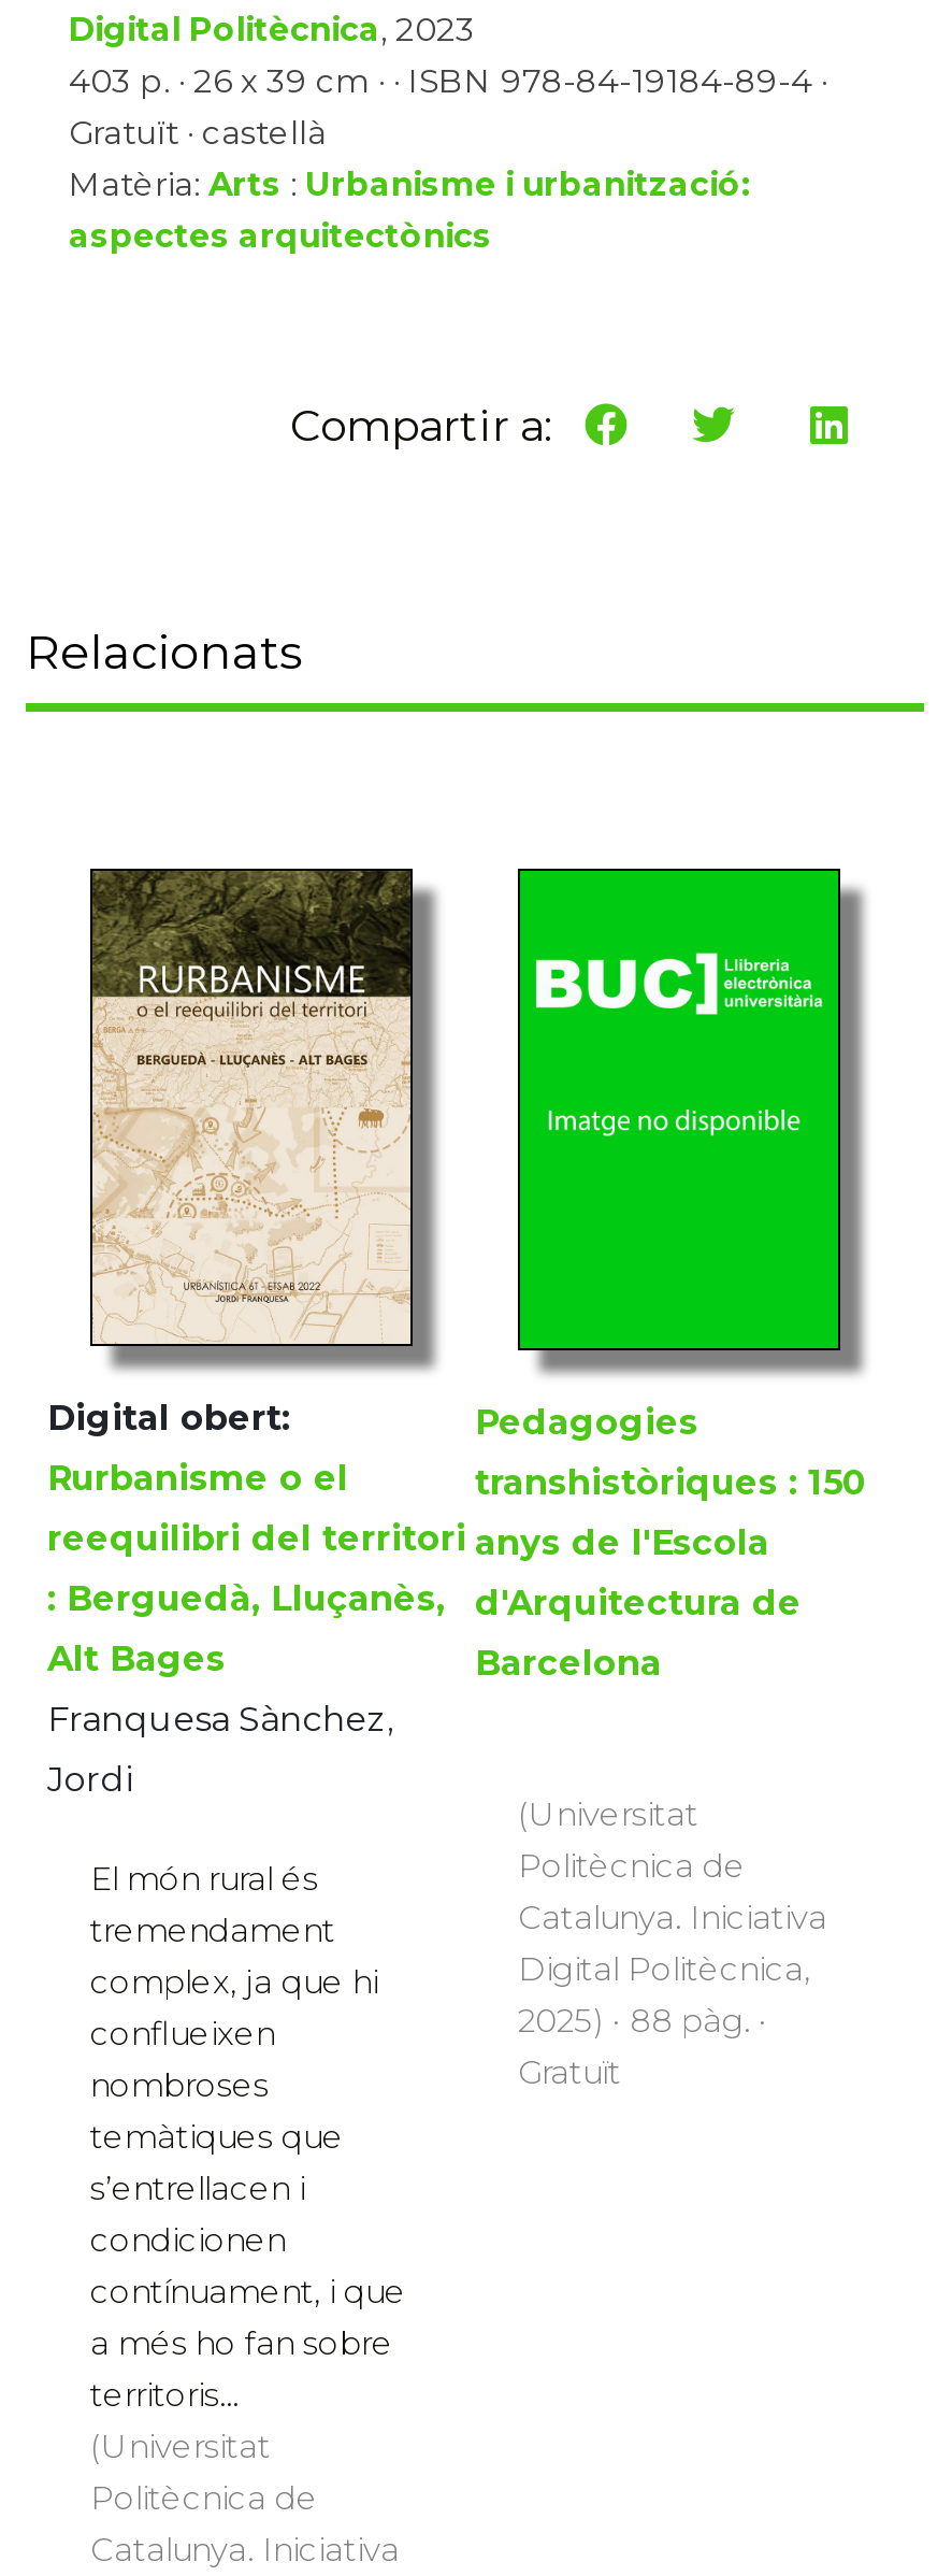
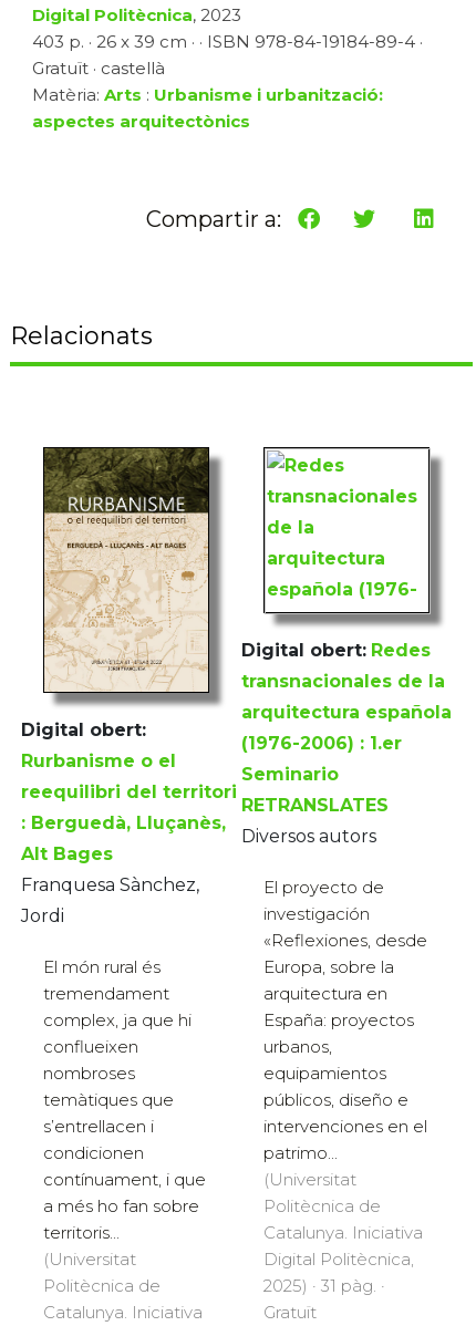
[516,869,866,1228] [image] -> [262,447,442,632] [image]
[475,1402,866,1684] Pedagogies | transhistòriques : 150 | anys de l'Escola | d'Arquitectura de | Barcelona -> [241,640,452,1163] Digital obert: Redes | transnacionales de la | arquitectura española | (1976-2006) : 1.er | Seminario | RETRANSLATES | Diversos autors | El proyecto de | investigación | «Reflexiones, desde | Europa, sobre la | arquitectura en | España: proyectos | urbanos, | equipamientos | públicos, diseño e | intervenciones en el | patrimo...
moved [518,1794,827,1989] -> [263,1169,423,1270]: (Universitat | Politècnica de | Catalunya. Iniciativa | Digital Politècnica,
[518,2000,767,2041] 2025) · 88 pàg. · -> [263,1275,385,1296] 2025) · 31 pàg. ·
moved [518,2052,621,2092] -> [263,1302,317,1323]: Gratuït

